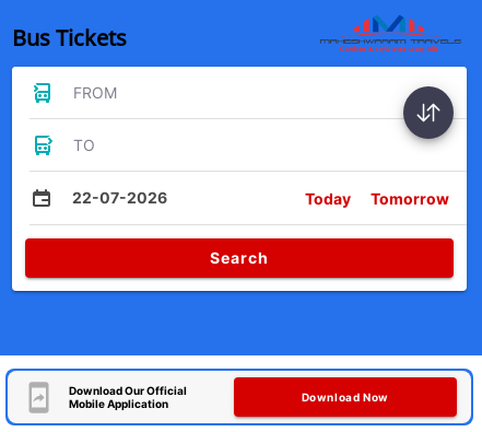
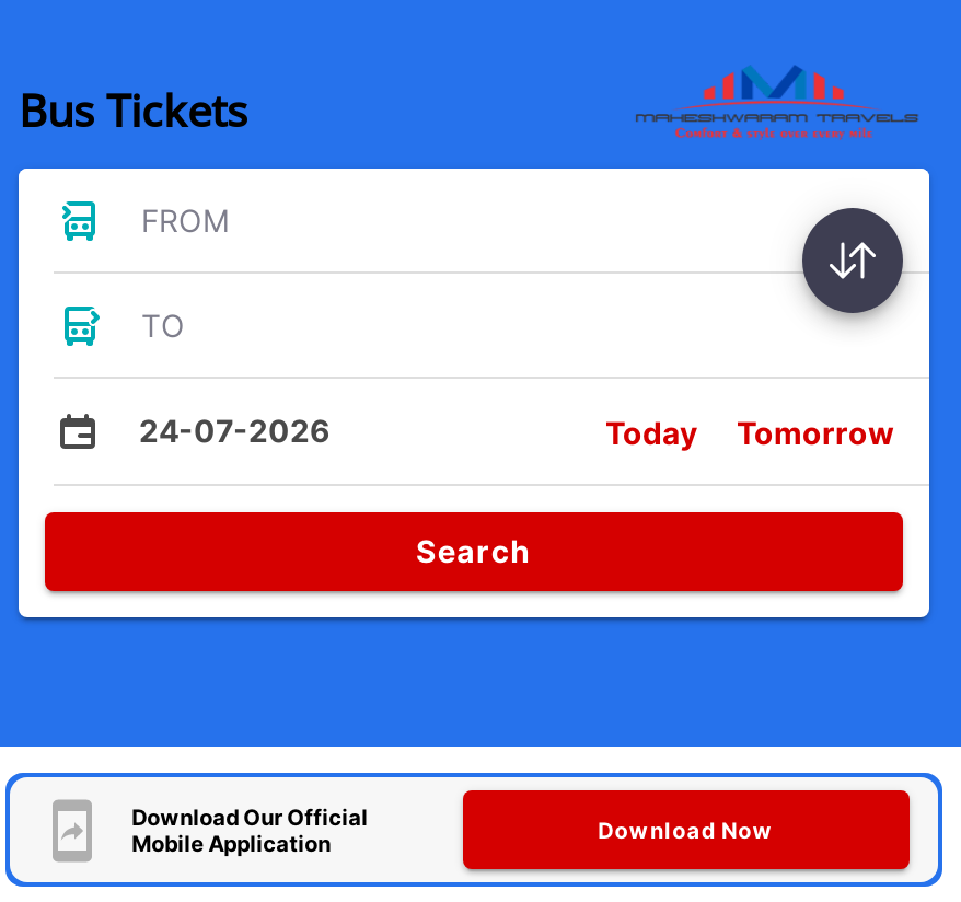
[72,188,167,207] 22-07-2026 -> [139,412,329,449] 24-07-2026

